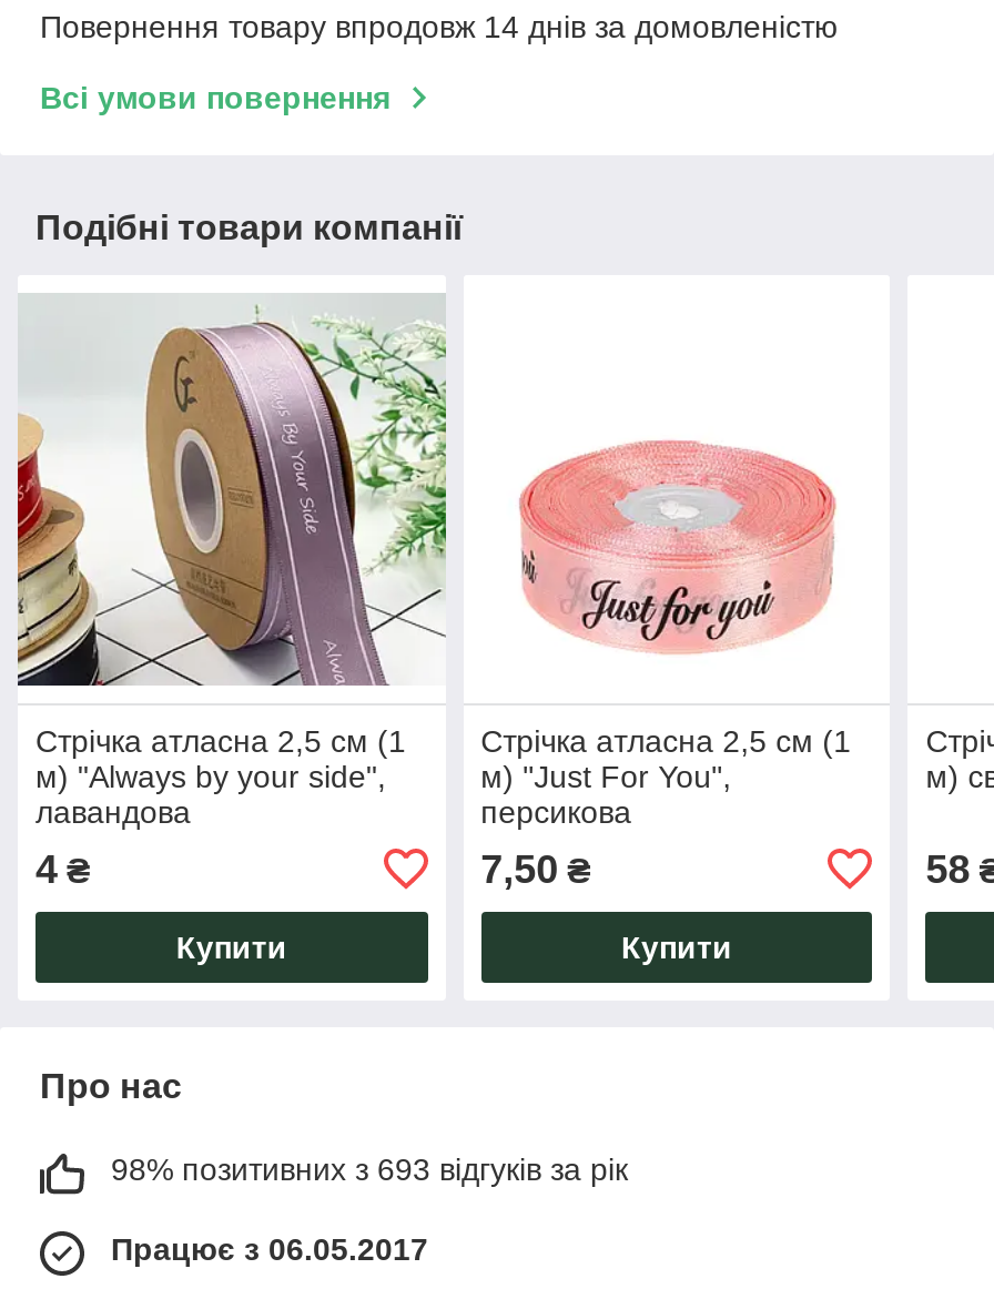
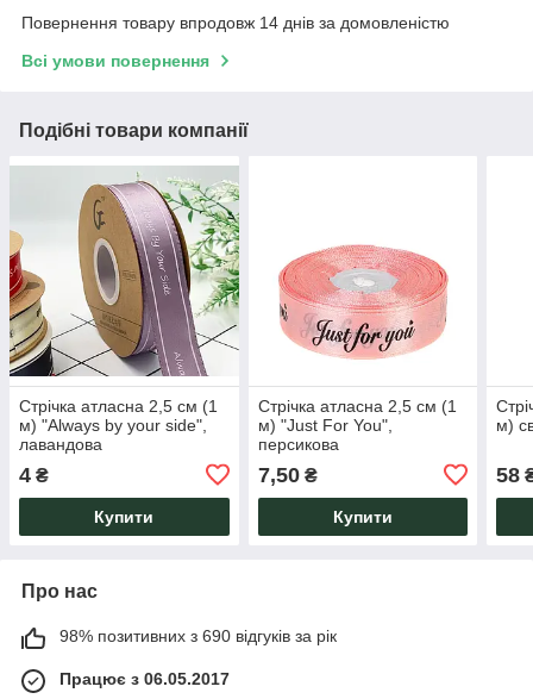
[111,1151,628,1187] 98% позитивних з 693 відгуків за рік -> [59,626,337,645] 98% позитивних з 690 відгуків за рік

